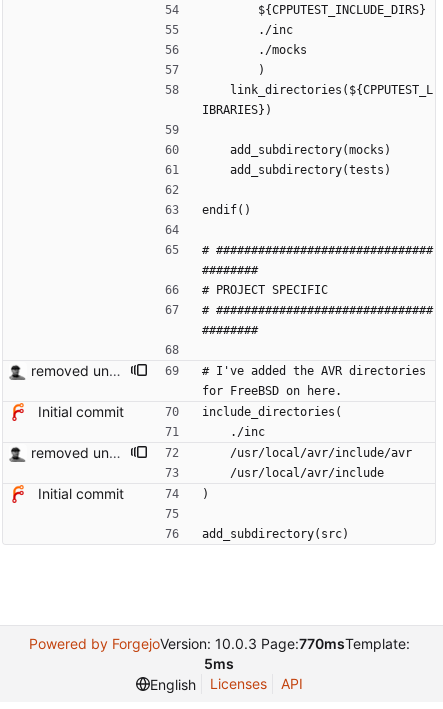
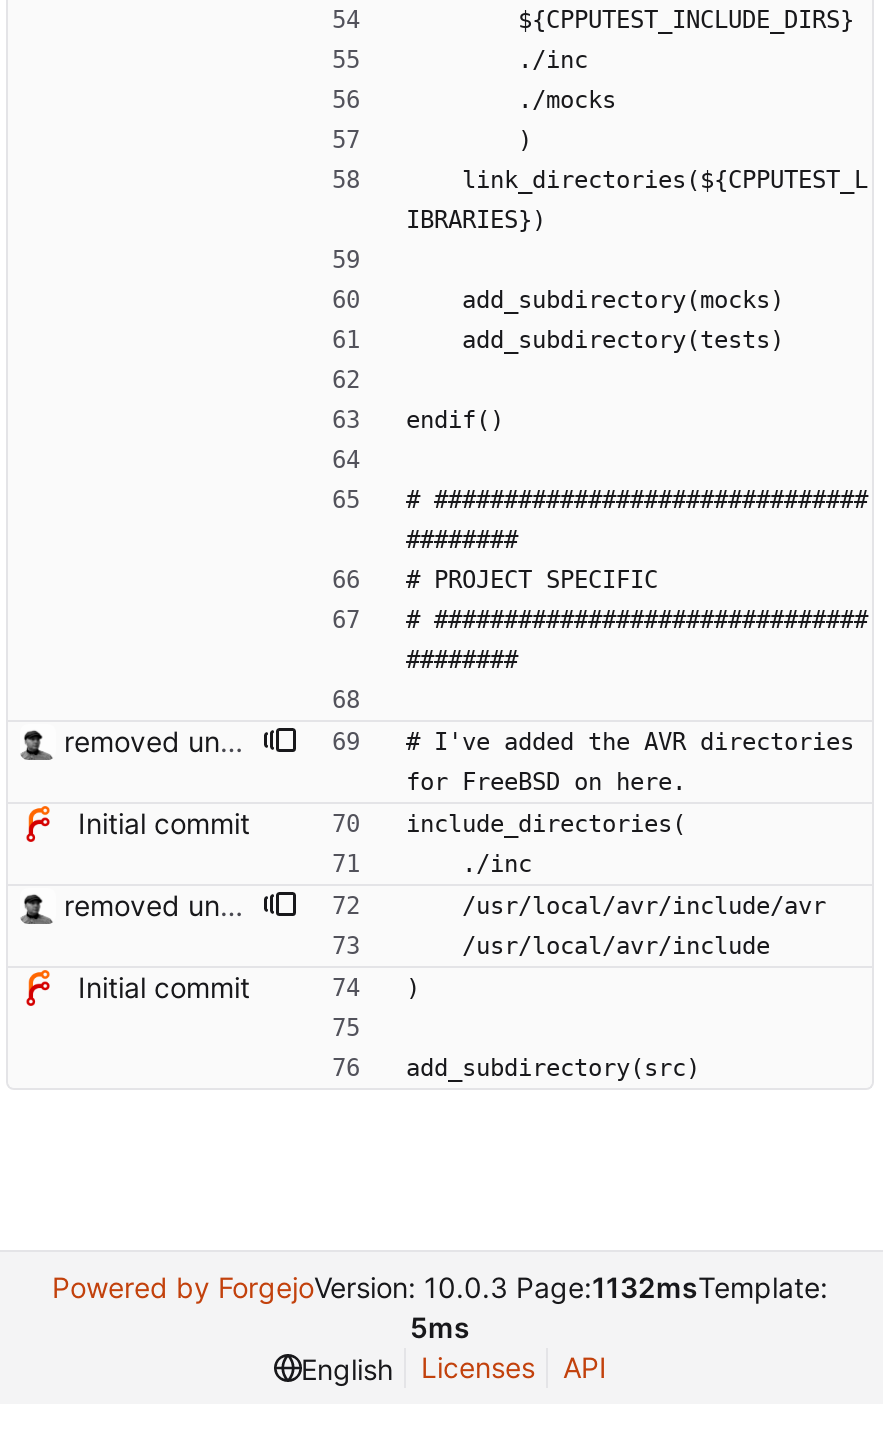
[28,635,409,652] Powered by ForgejoVersion: 10.0.3 Page:770msTemplate: -> [52,1270,828,1304] Powered by ForgejoVersion: 10.0.3 Page:1132msTemplate:

